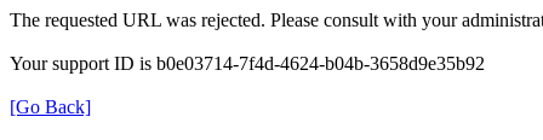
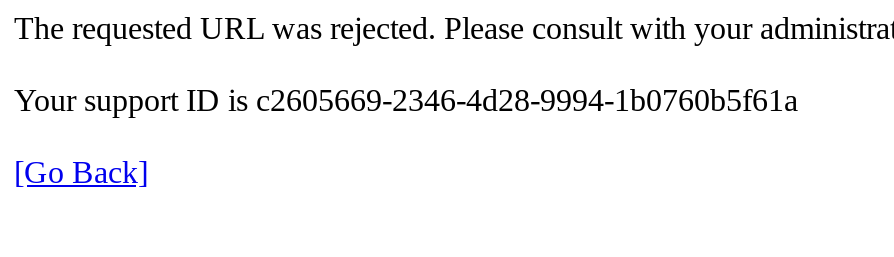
[10,53,485,74] Your support ID is b0e03714-7f4d-4624-b04b-3658d9e35b92 -> [14,83,798,117] Your support ID is c2605669-2346-4d28-9994-1b0760b5f61a

